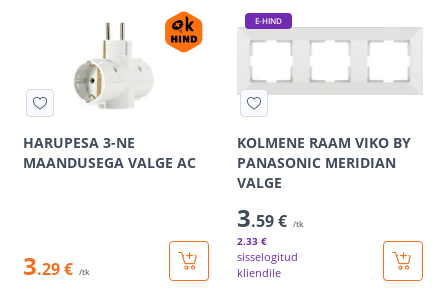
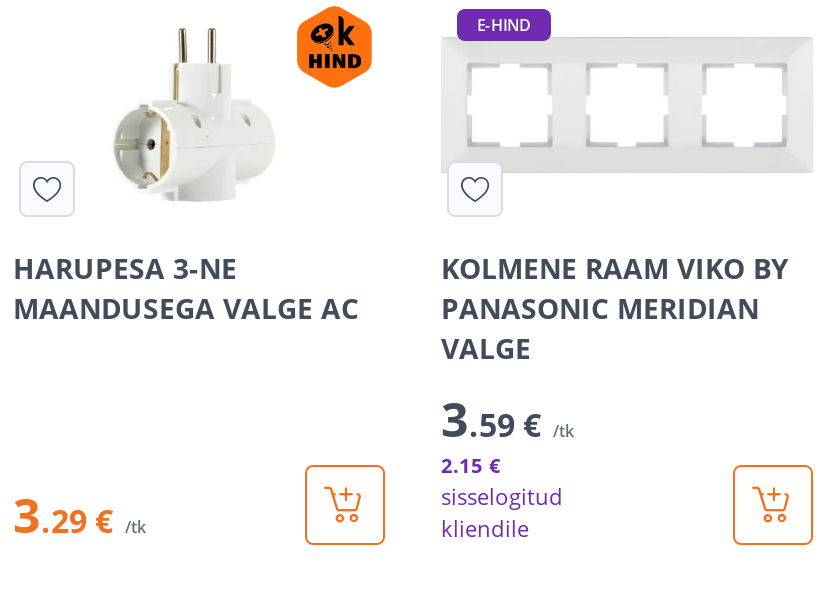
[237,234,267,248] 2.33 € -> [441,451,501,479] 2.15 €

